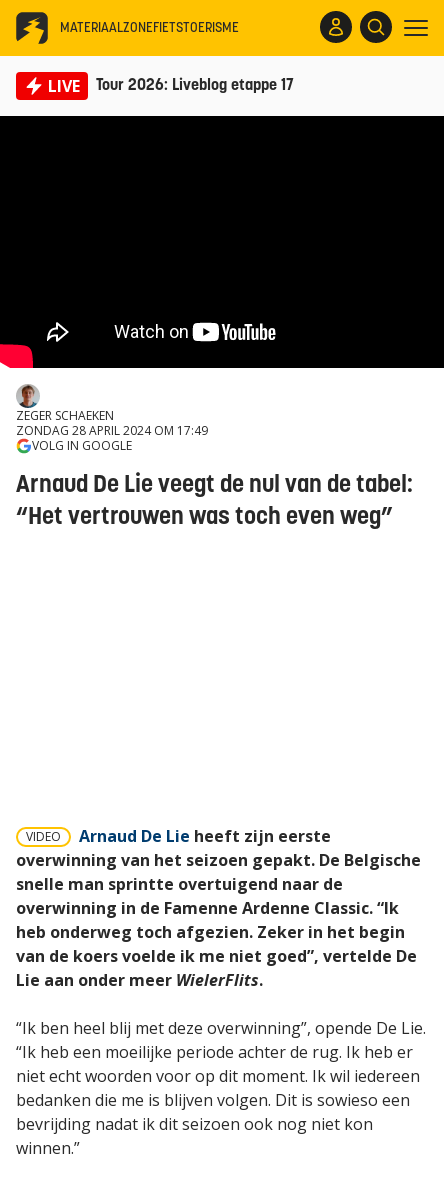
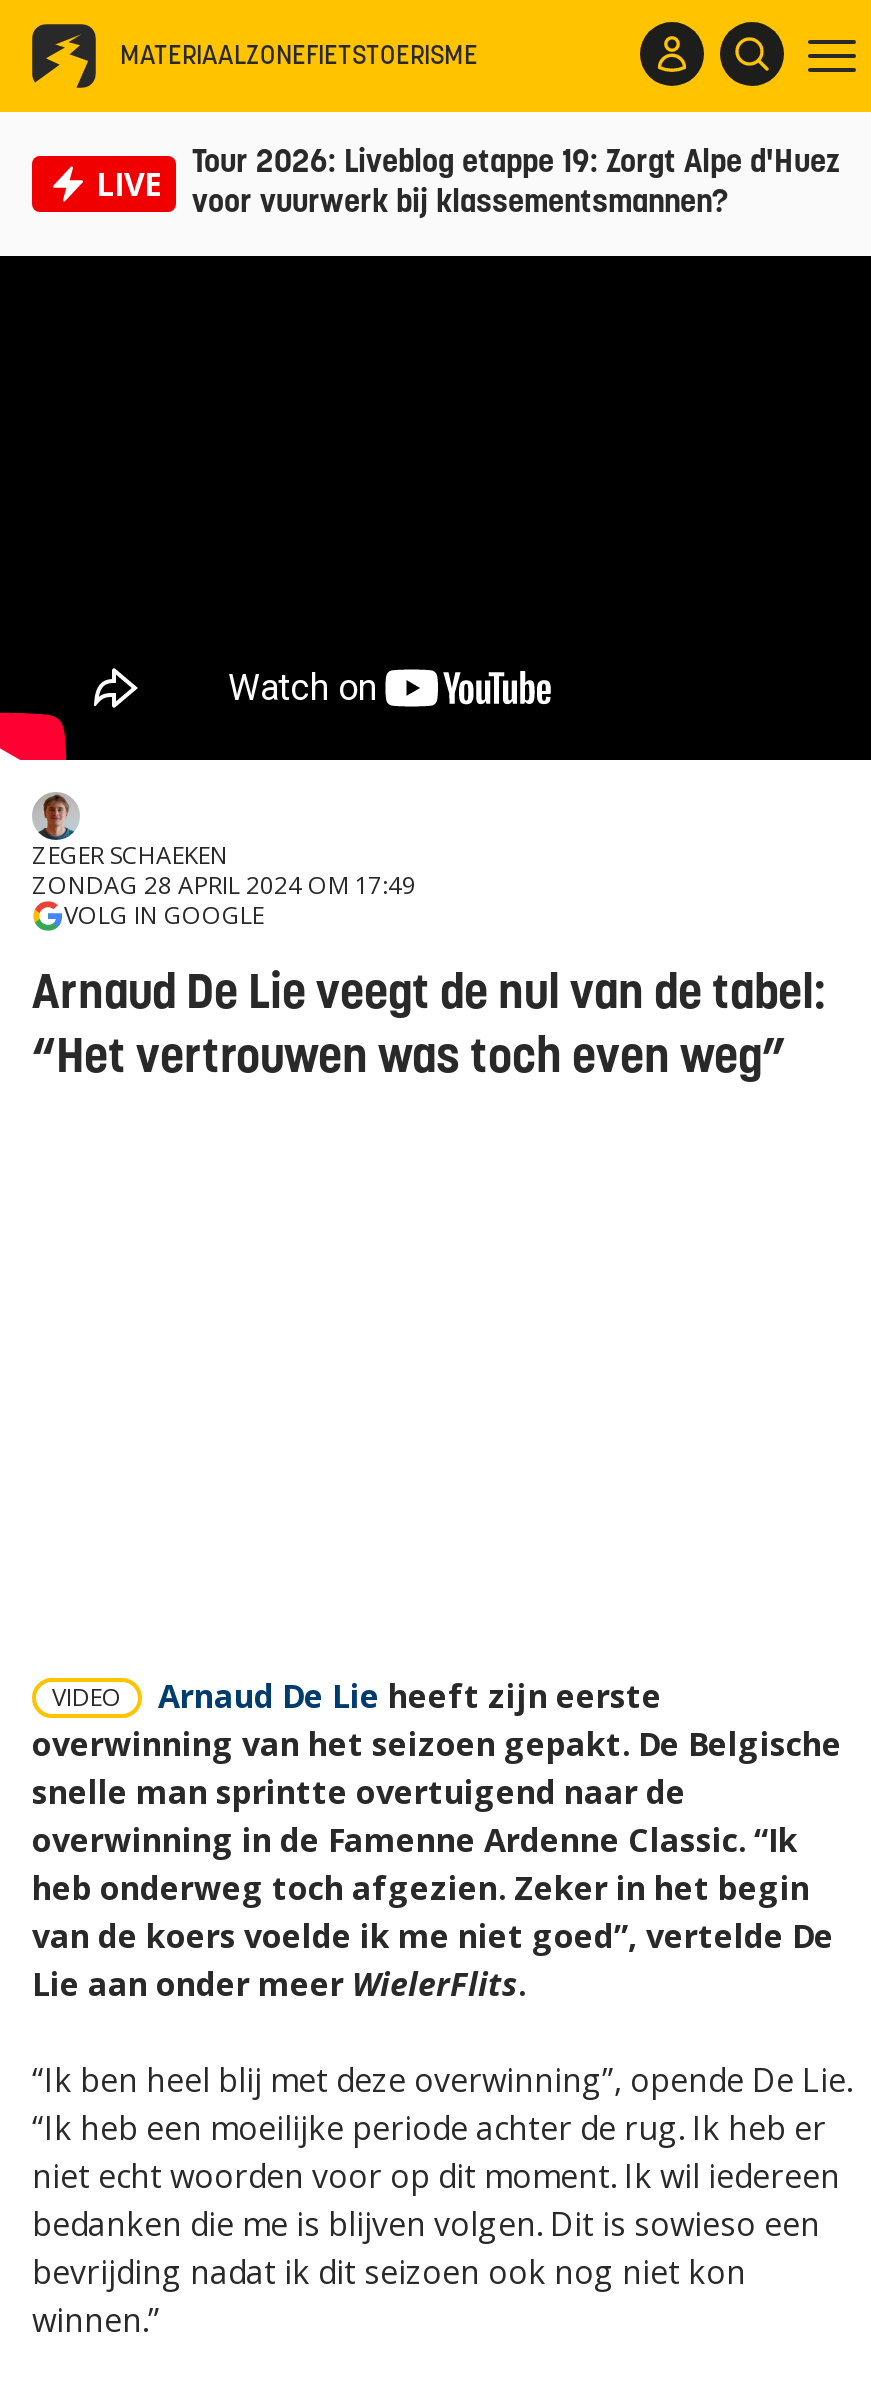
[96,78,294,94] Tour 2026: Liveblog etappe 17 -> [192,148,840,220] Tour 2026: Liveblog etappe 19: Zorgt Alpe d'Huez | voor vuurwerk bij klassementsmannen?

